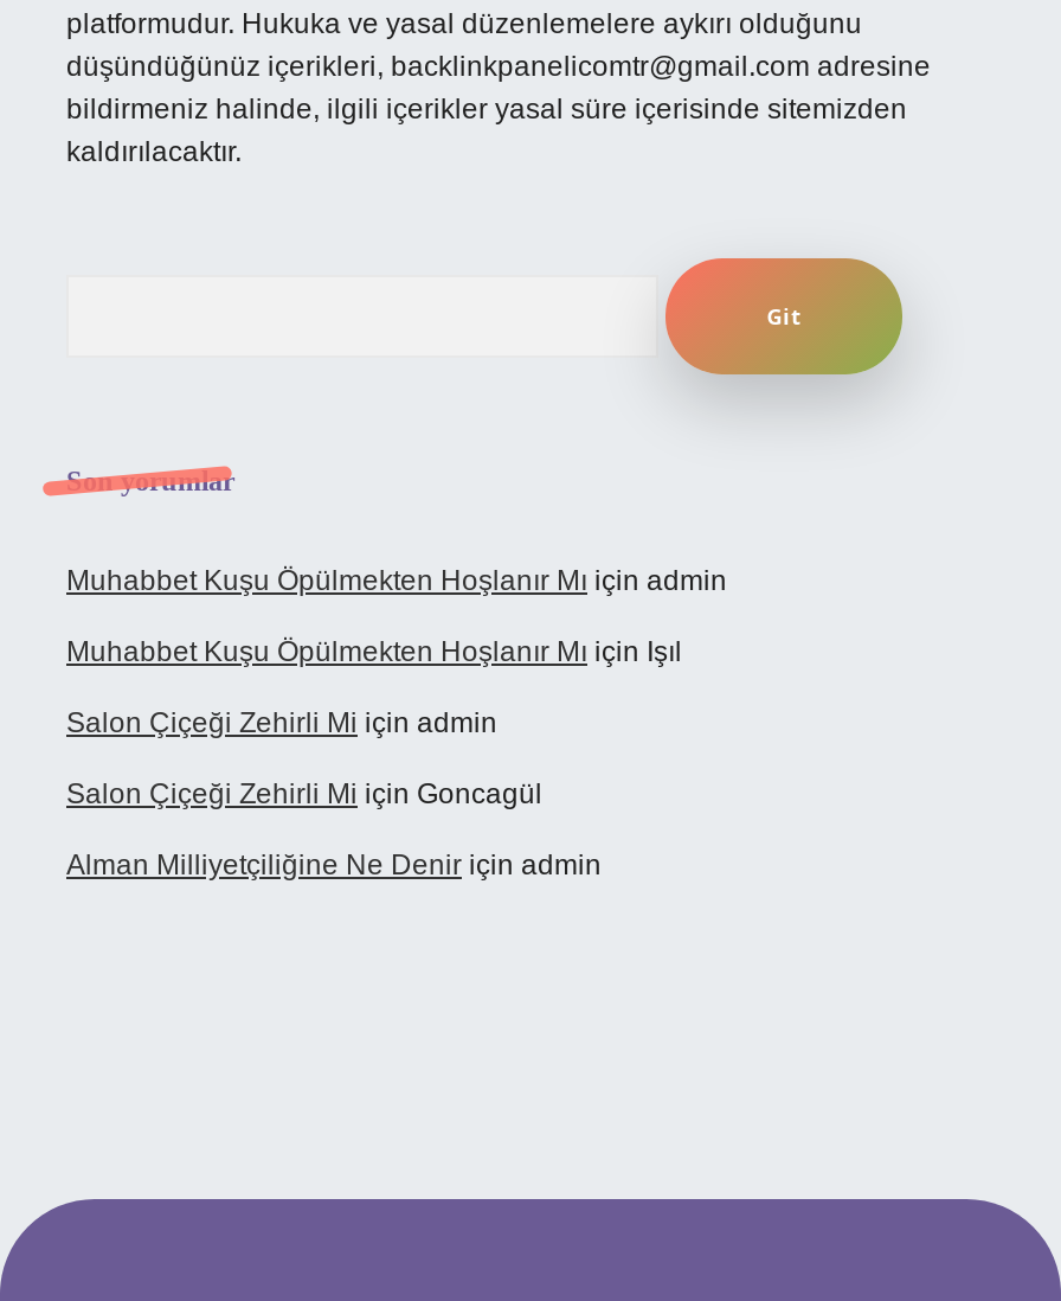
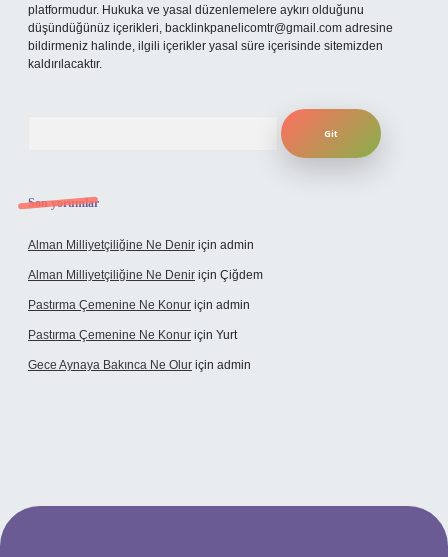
[66,564,727,810] Muhabbet Kuşu Öpülmekten Hoşlanır Mı için admin | Muhabbet Kuşu Öpülmekten Hoşlanır Mı için Işıl | Salon Çiçeği Zehirli Mi için admin | Salon Çiçeği Zehirli Mi için Goncagül -> none
moved [66,848,602,882] -> [28,238,254,252]: Alman Milliyetçiliğine Ne Denir için admin
none -> [28,268,263,372] Alman Milliyetçiliğine Ne Denir için Çiğdem | Pastırma Çemenine Ne Konur için admin | Pastırma Çemenine Ne Konur için Yurt | Gece Aynaya Bakınca Ne Olur için admin

